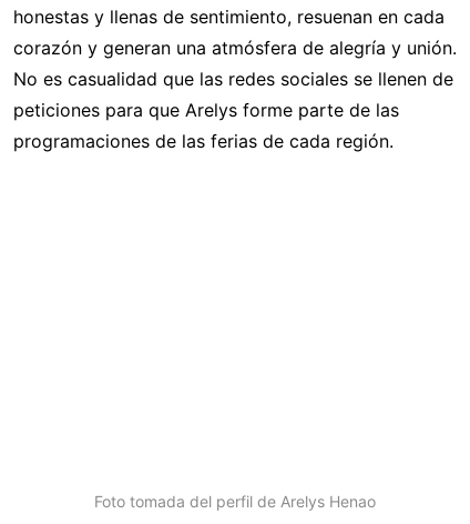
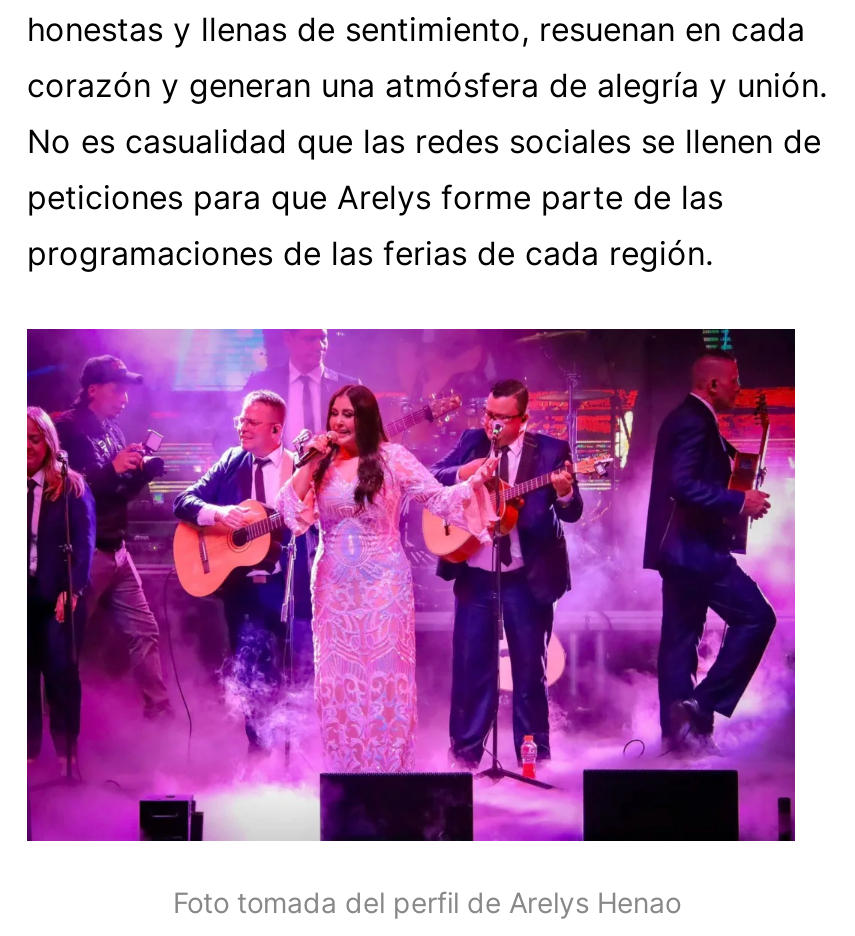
none -> [25,327,797,843] [image]

